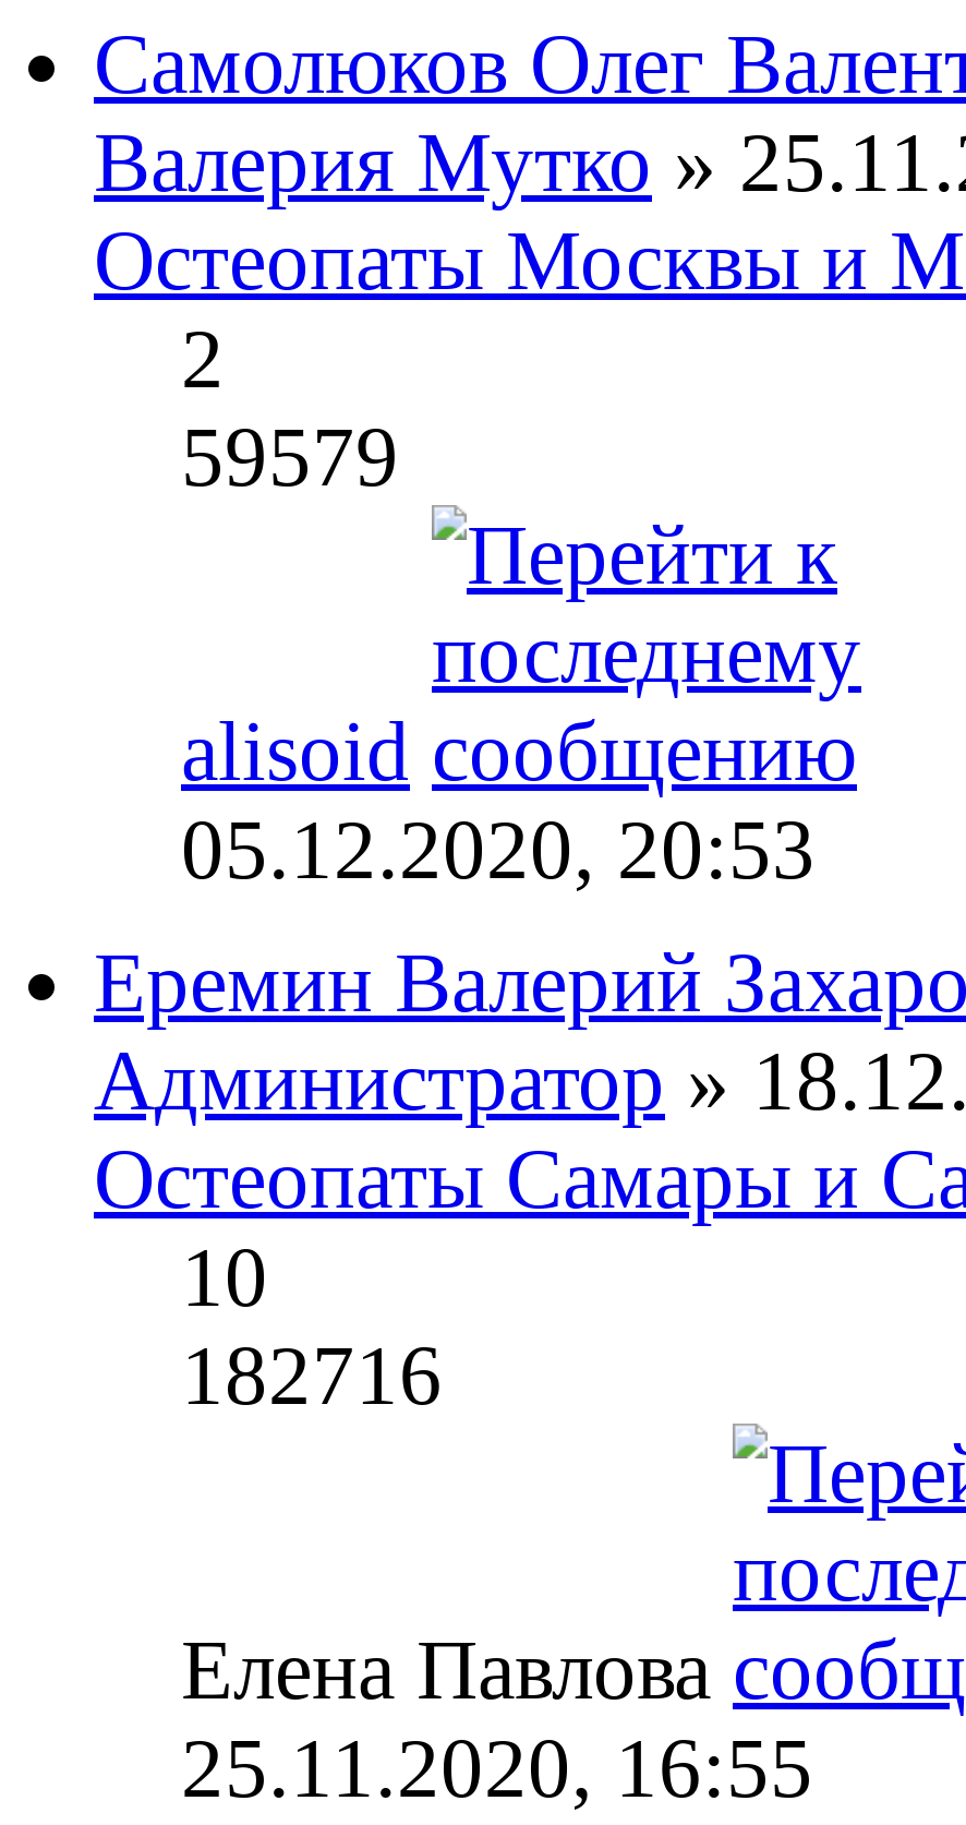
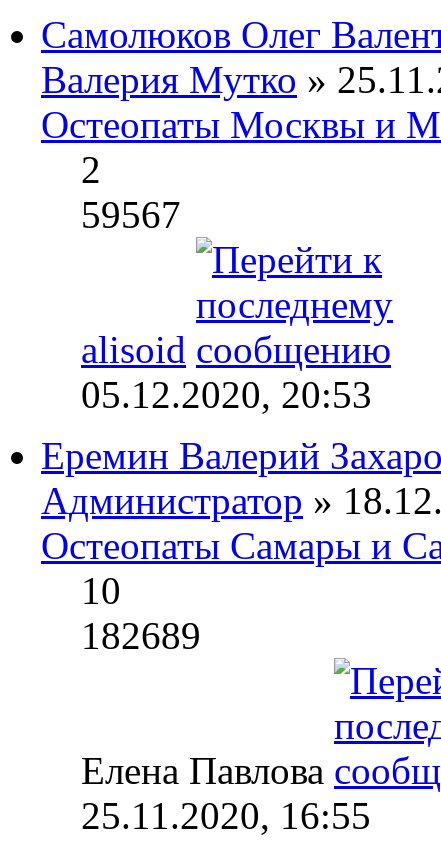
[181,410,399,504] 59579 -> [81,193,181,236] 59567
[181,1329,443,1422] 182716 -> [81,614,201,657] 182689

